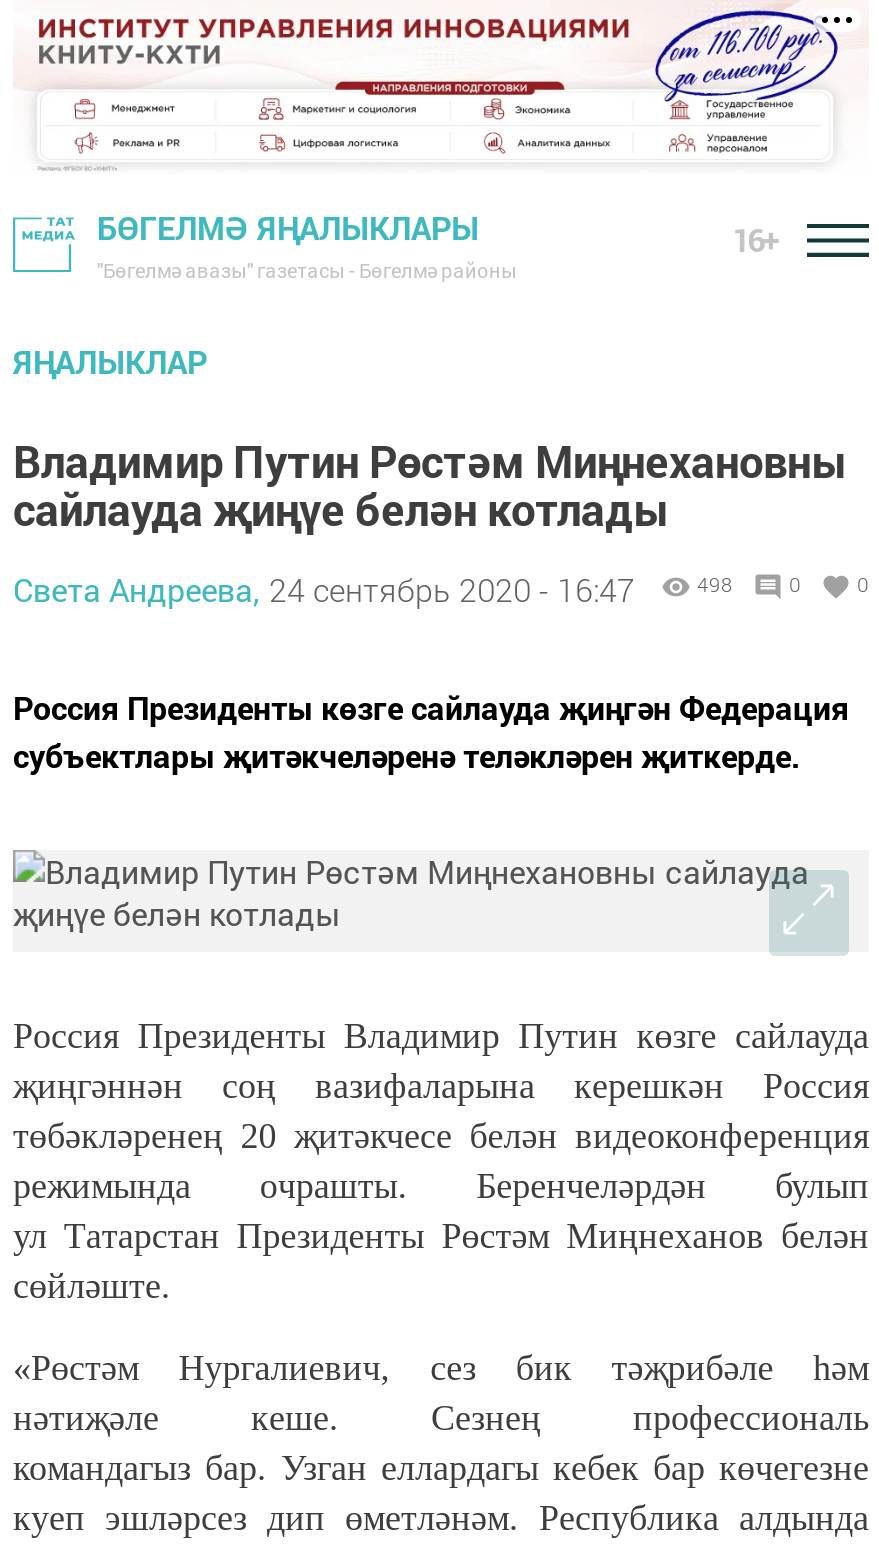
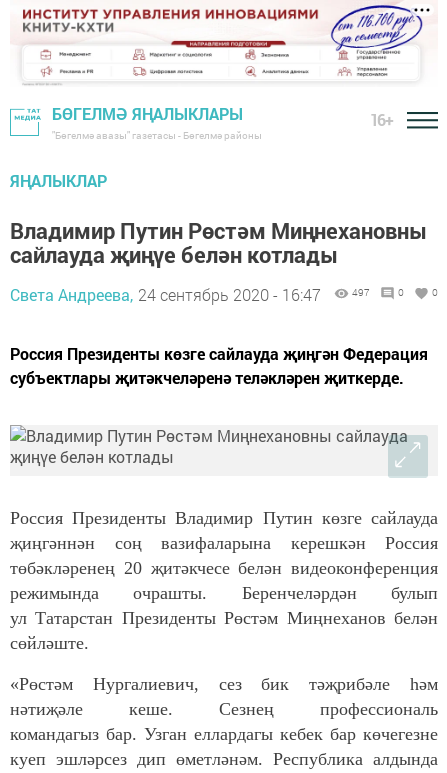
[697,573,733,599] 498 -> [352,286,370,299] 497

